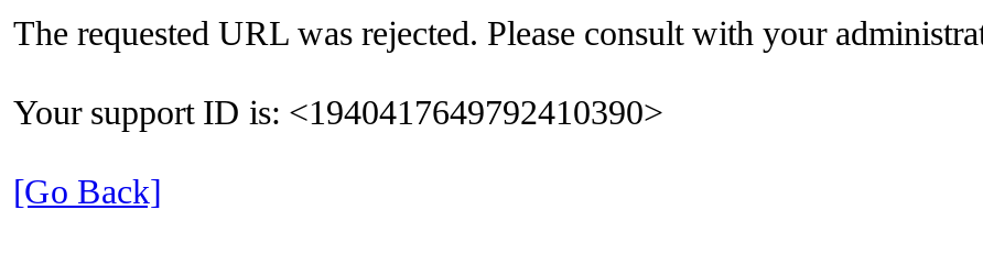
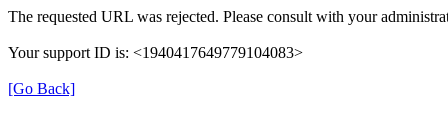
[13,93,663,131] Your support ID is: <1940417649792410390> -> [8,44,303,61] Your support ID is: <1940417649779104083>

